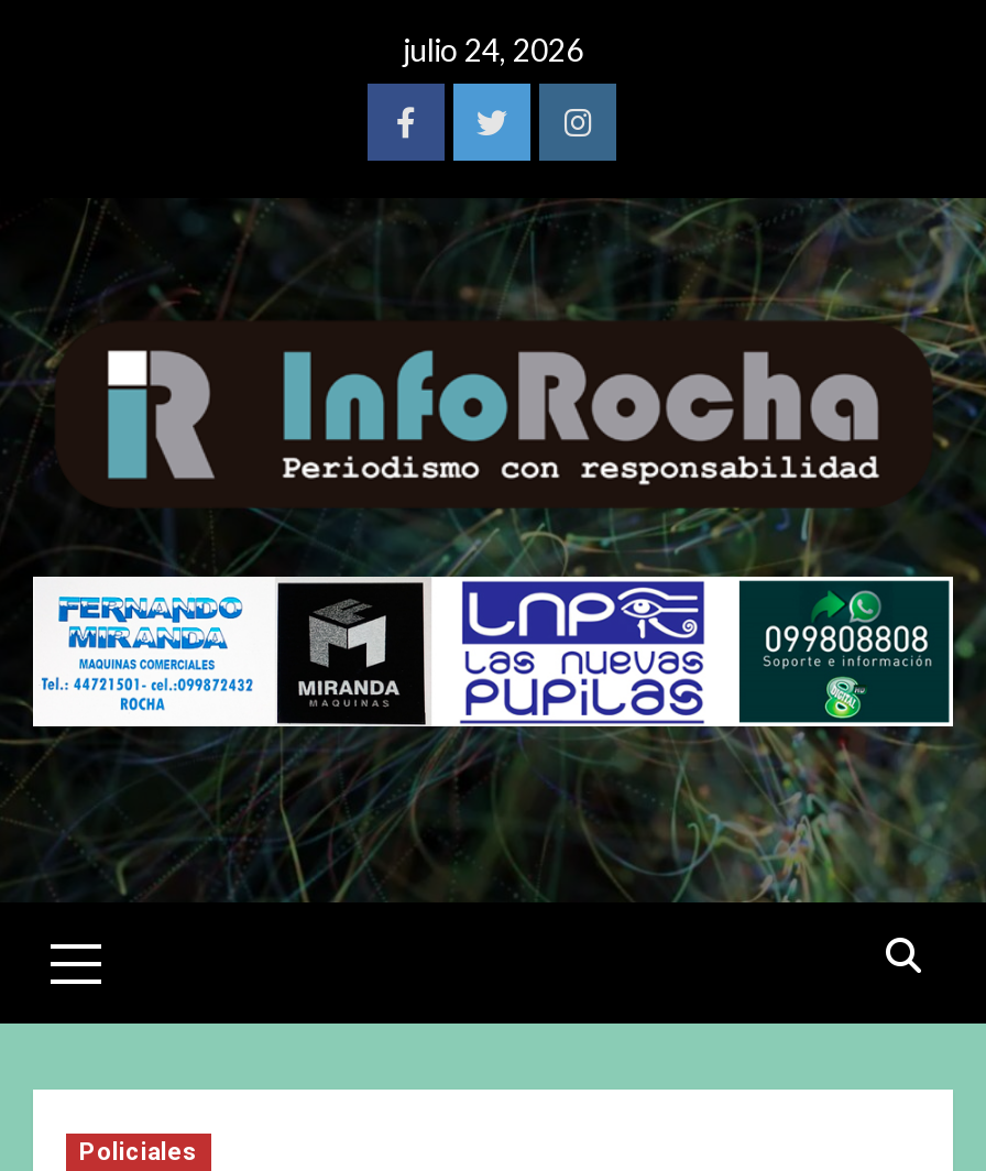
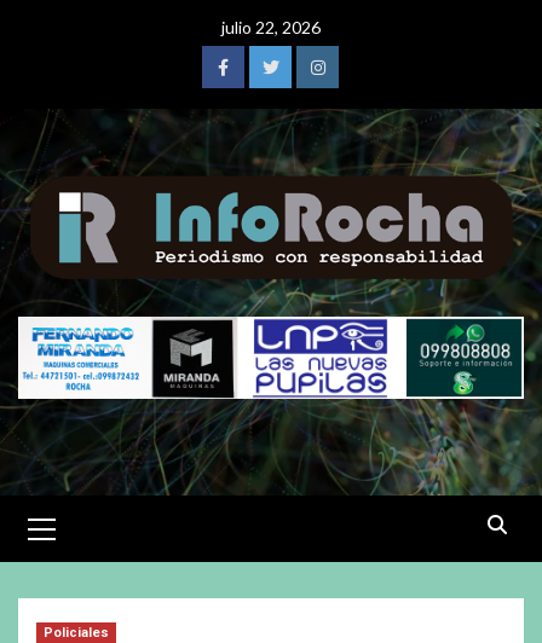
[403,31,583,68] julio 24, 2026 -> [221,17,321,37] julio 22, 2026

